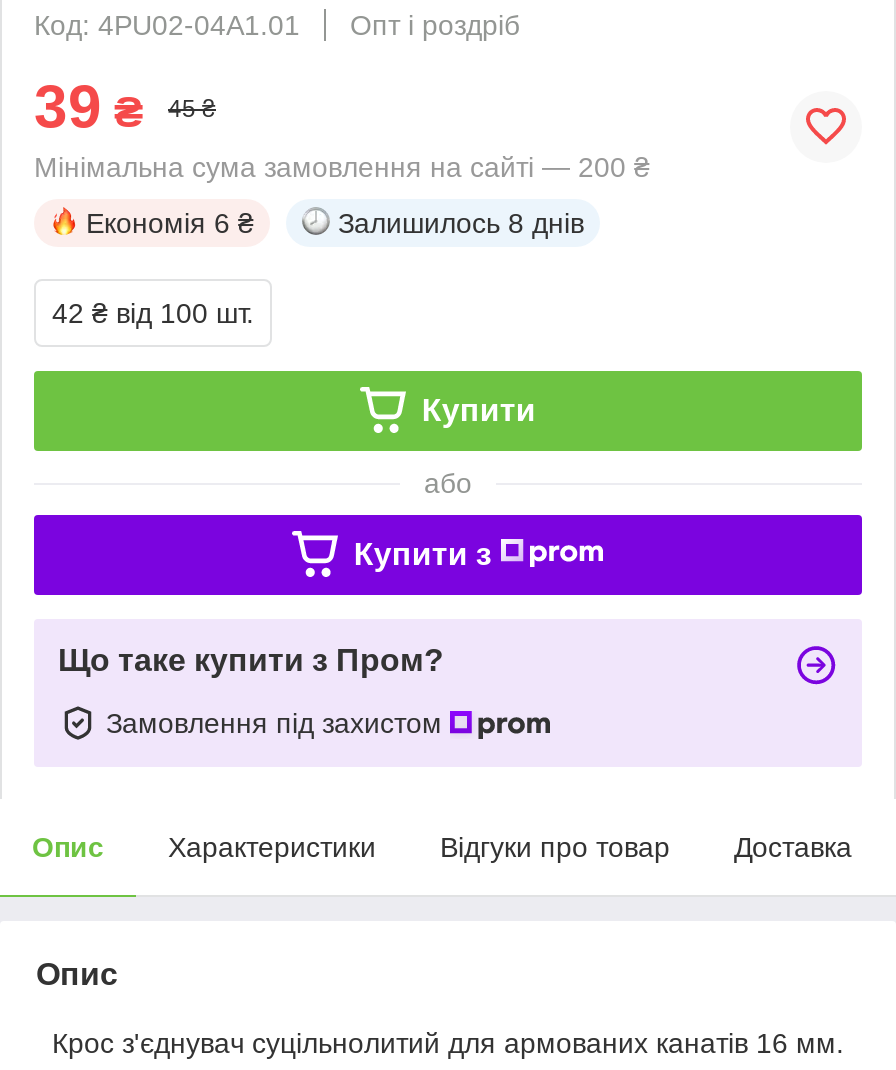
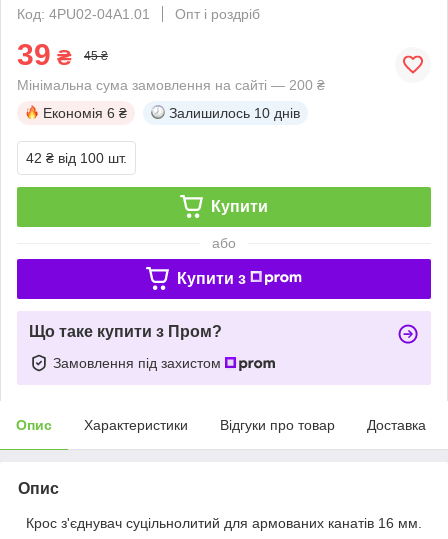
[338,207,584,239] Залишилось 8 днів -> [169,105,300,121] Залишилось 10 днів

